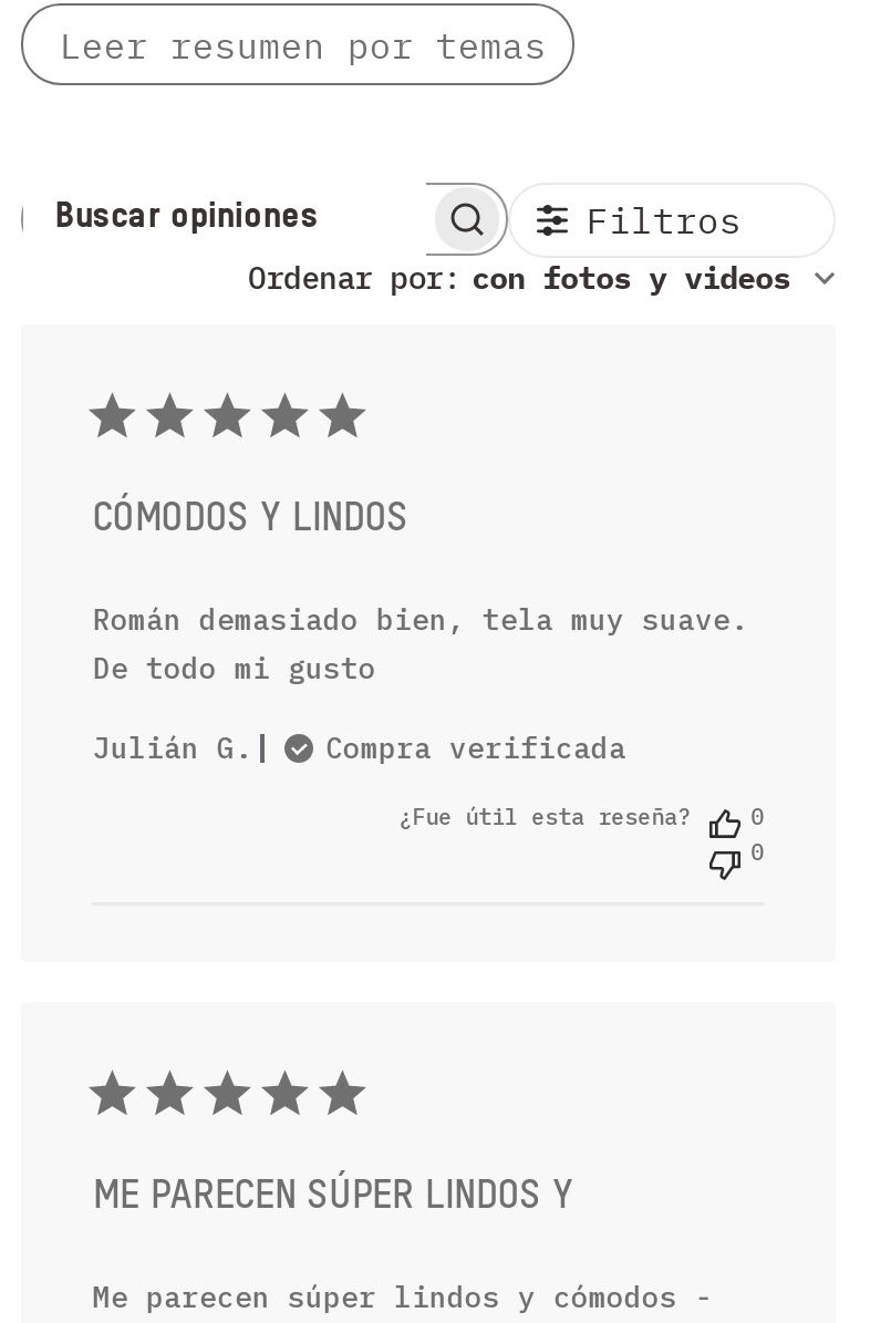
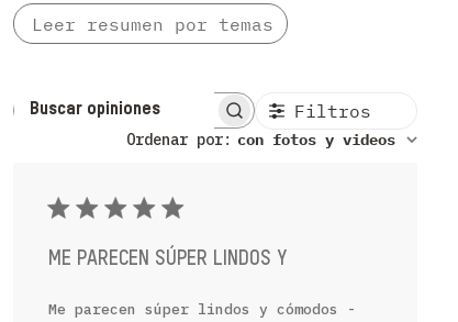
[93,500,764,867] CÓMODOS Y LINDOS | Román demasiado bien, tela muy suave. | De todo mi gusto | Julián G. | Compra verificada | ¿Fue útil esta reseña? | 0 | 0 -> none

